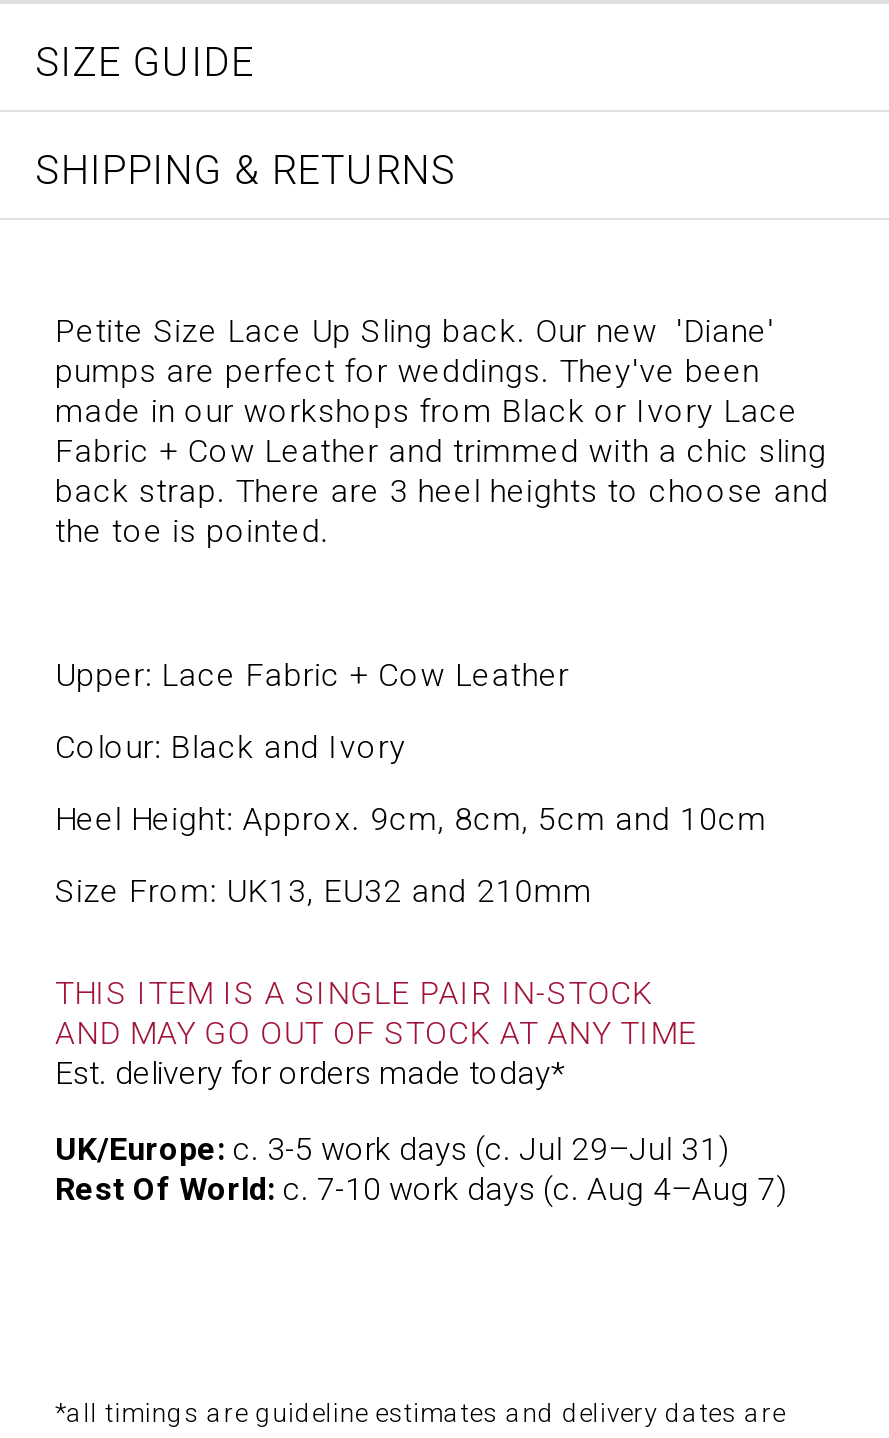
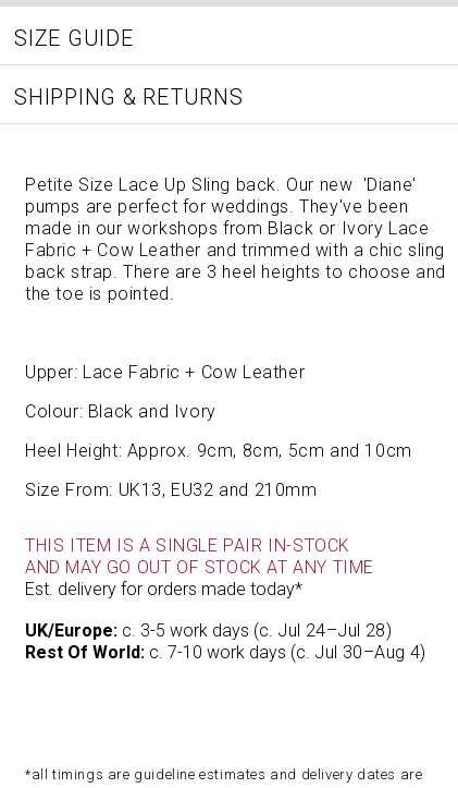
[55,1131,729,1169] UK/Europe: c. 3-5 work days (c. Jul 29–Jul 31) -> [25,620,392,641] UK/Europe: c. 3-5 work days (c. Jul 24–Jul 28)
[55,1171,787,1209] Rest Of World: c. 7-10 work days (c. Aug 4–Aug 7) -> [25,642,426,663] Rest Of World: c. 7-10 work days (c. Jul 30–Aug 4)

